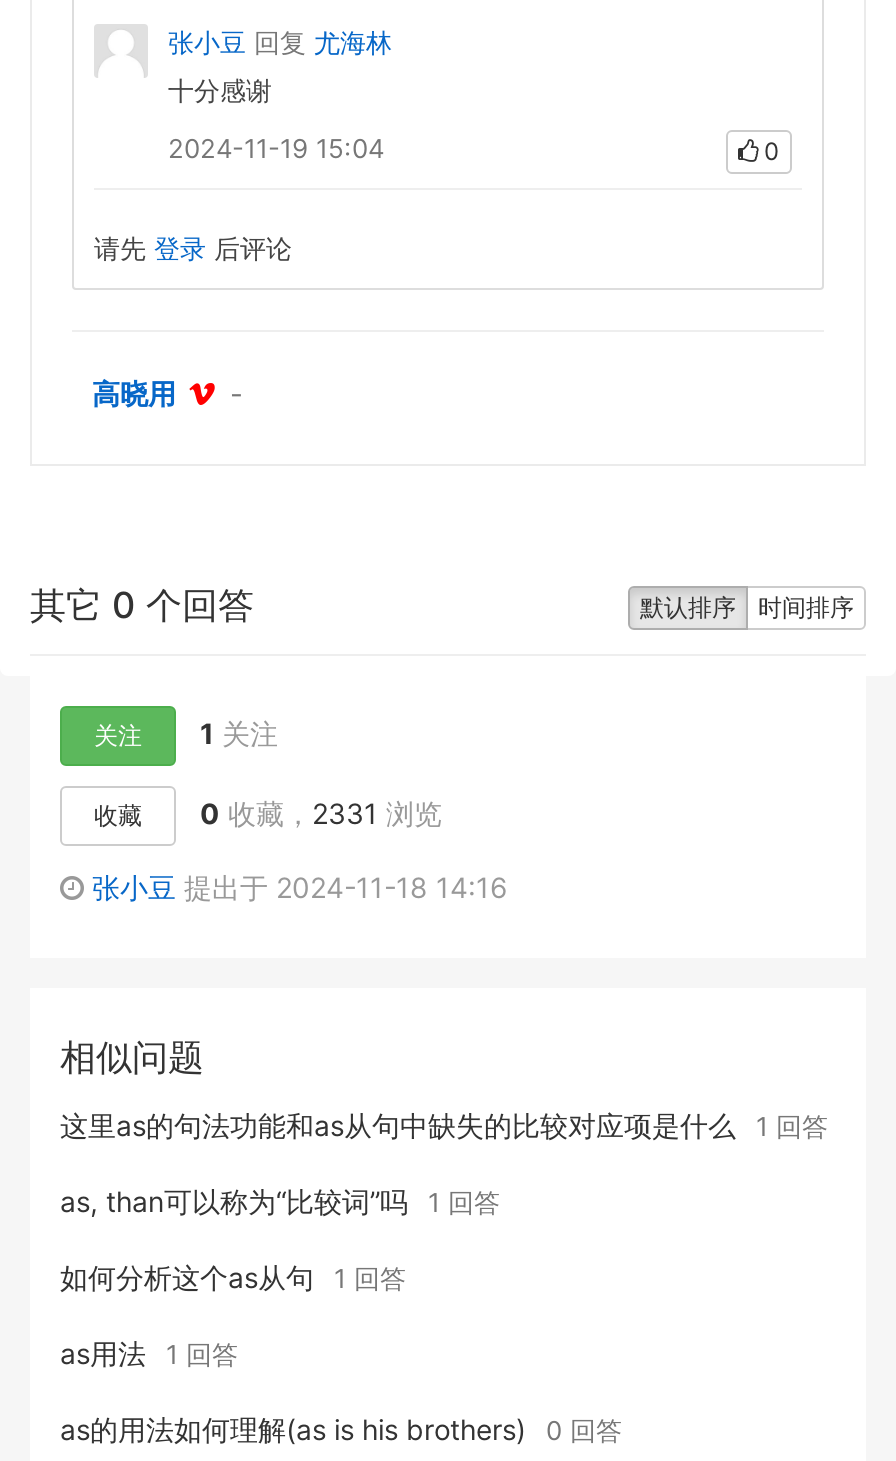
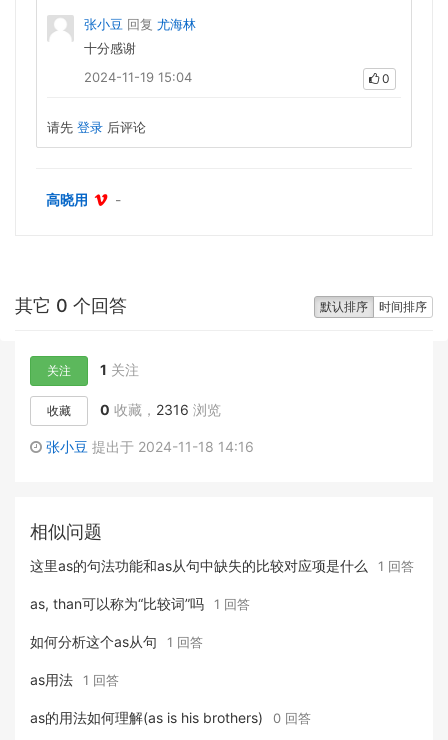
[94,796,442,830] 收藏 0收藏，2331浏览 -> [47,401,221,418] 收藏 0收藏，2316浏览

